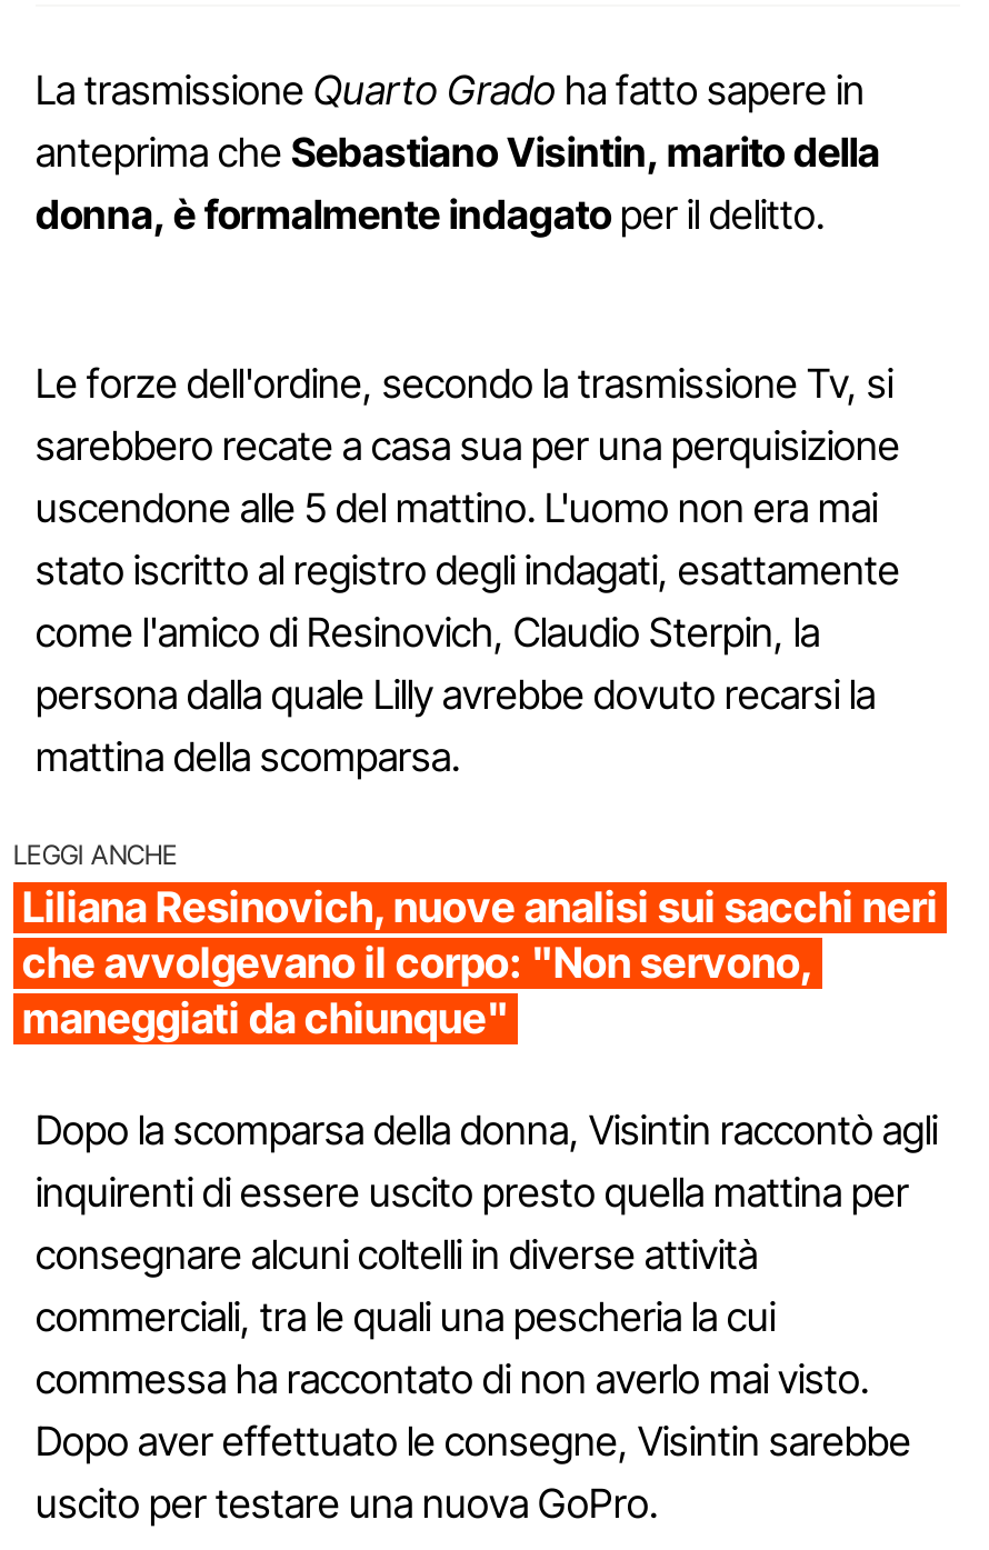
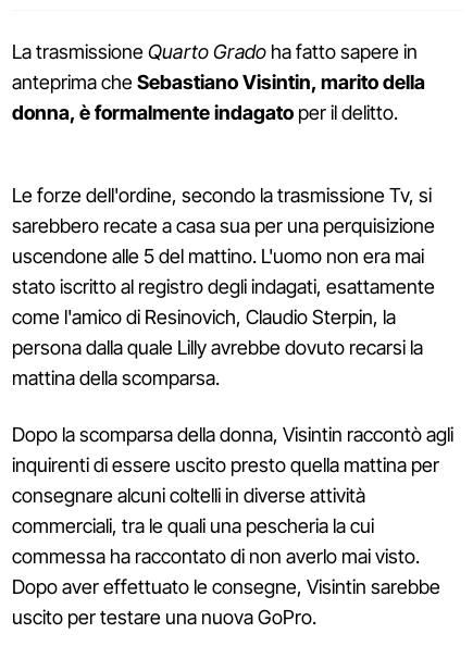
[13,838,938,1044] LEGGI ANCHE | Liliana Resinovich, nuove analisi sui sacchi neri | che avvolgevano il corpo: "Non servono, | maneggiati da chiunque" -> none

